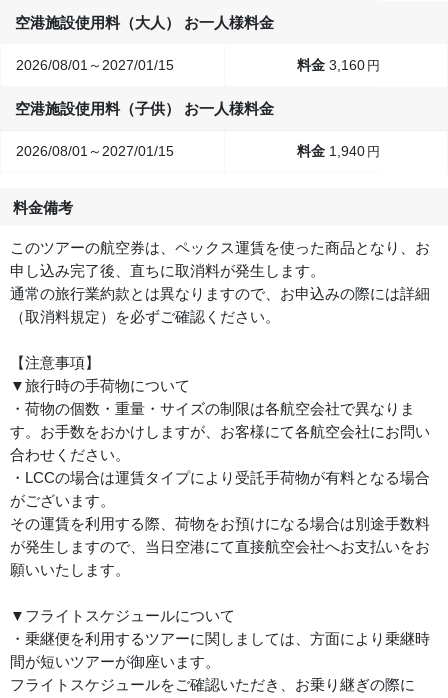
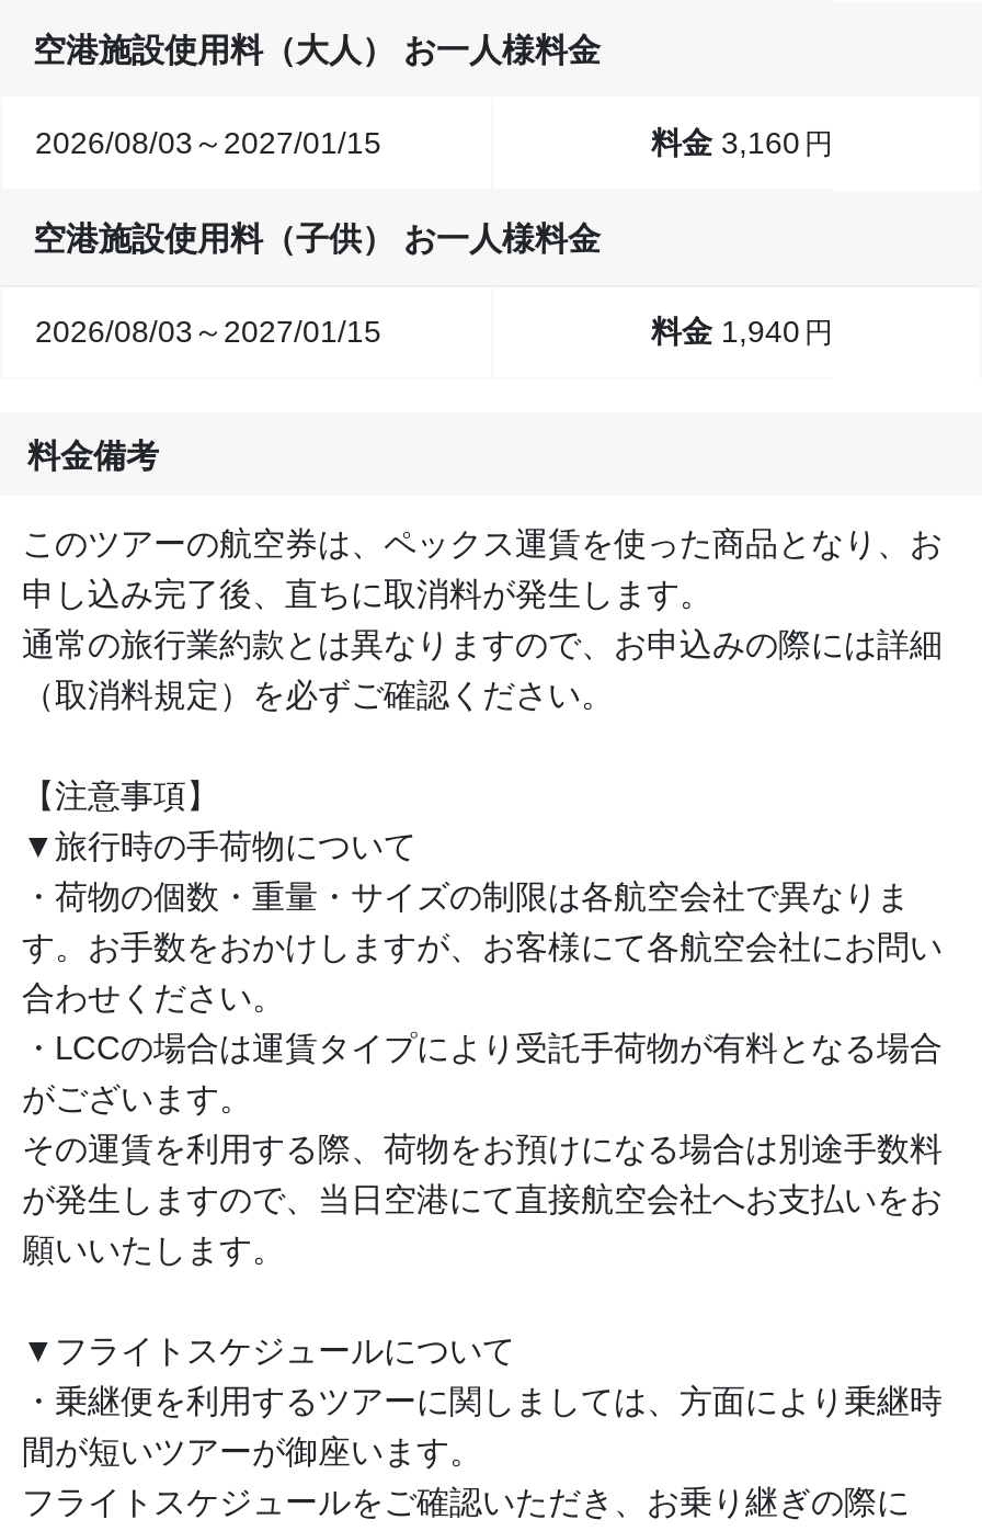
[16,57,174,73] 2026/08/01～2027/01/15 -> [35,126,381,161] 2026/08/03～2027/01/15
[16,143,174,159] 2026/08/01～2027/01/15 -> [35,315,381,350] 2026/08/03～2027/01/15

